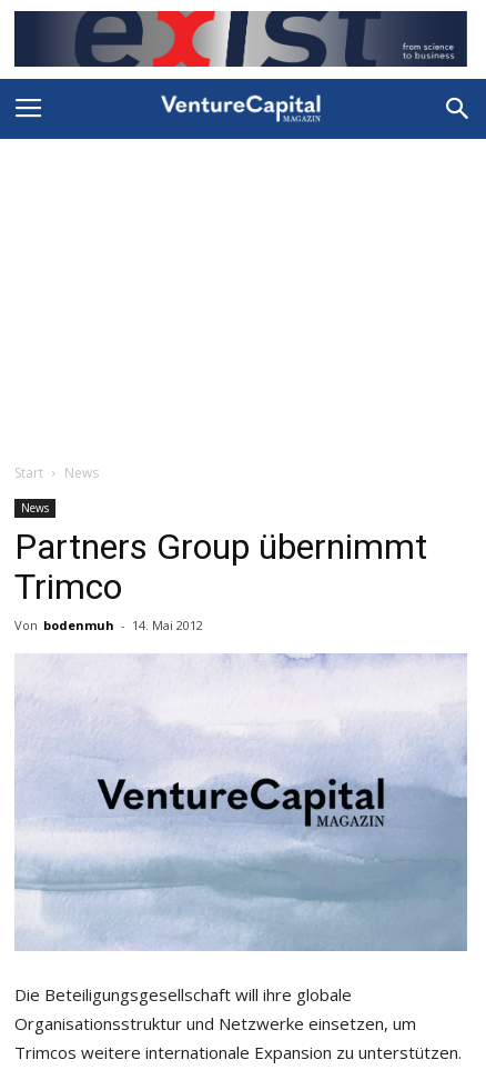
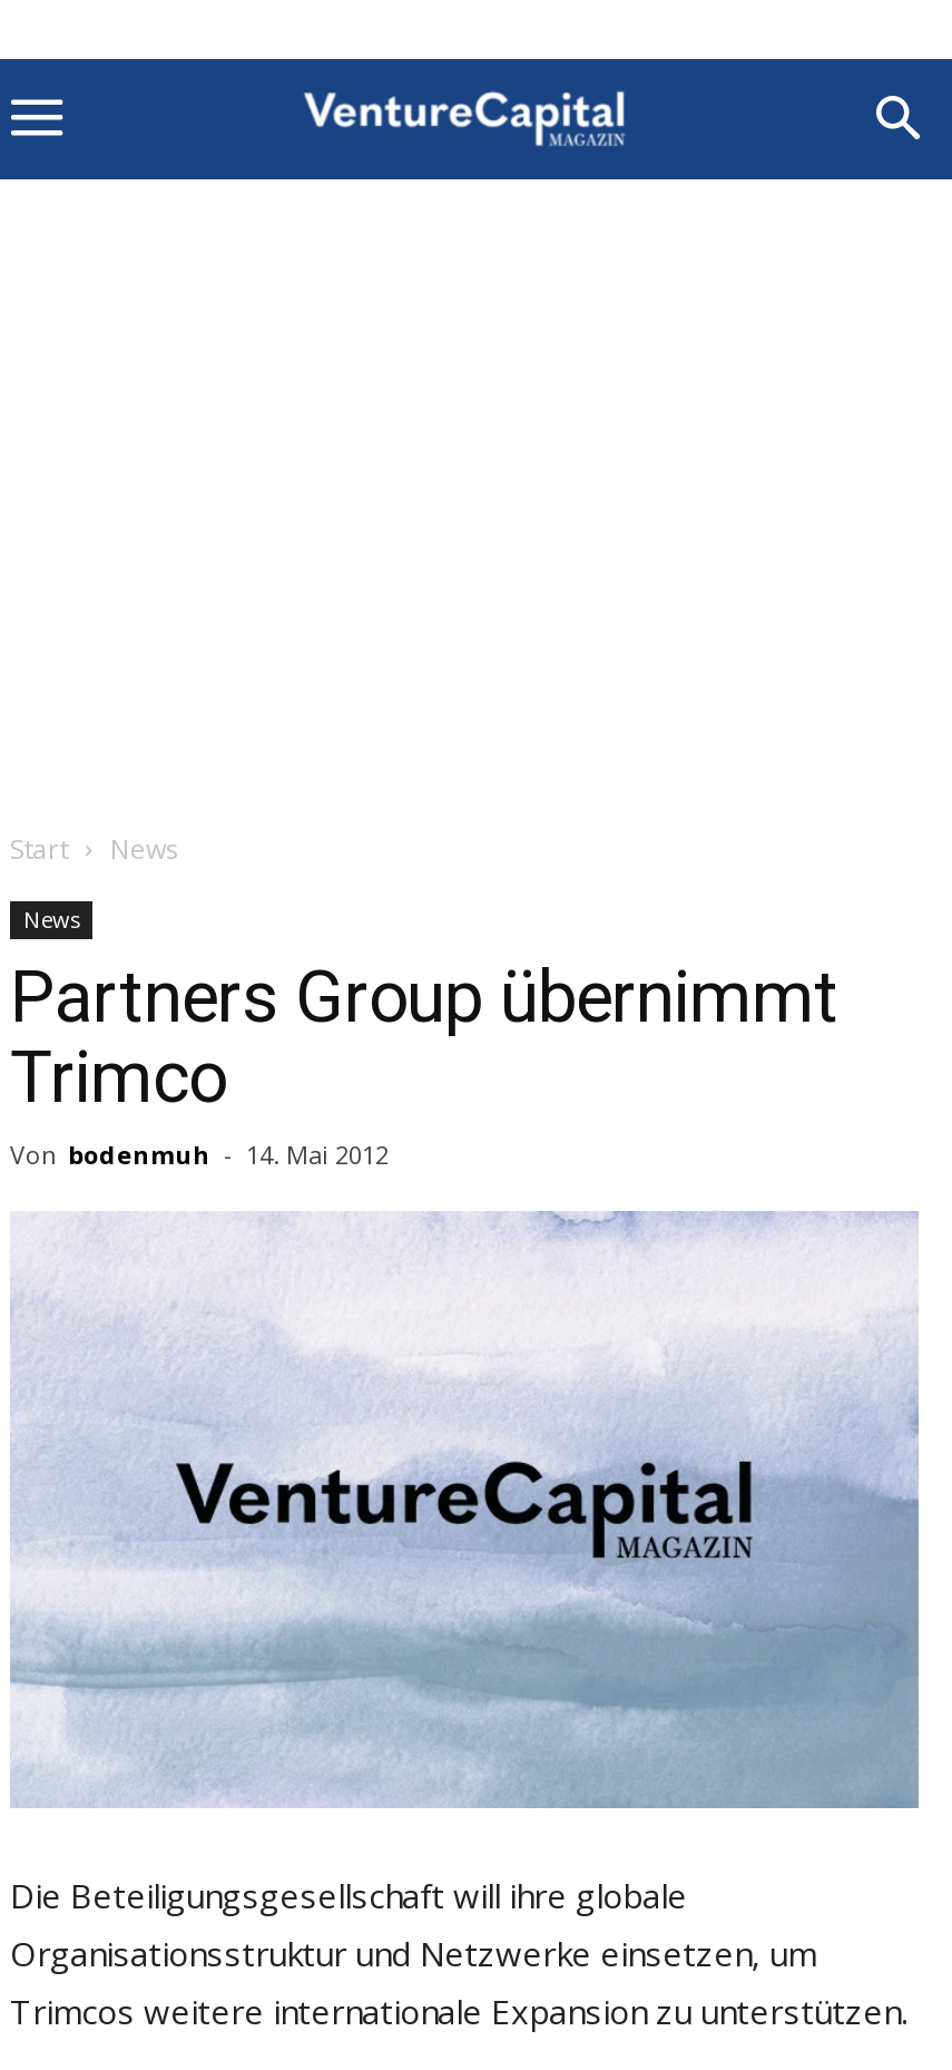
[13,10,468,68] [image] -> none

